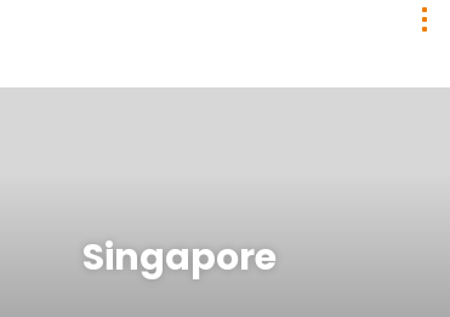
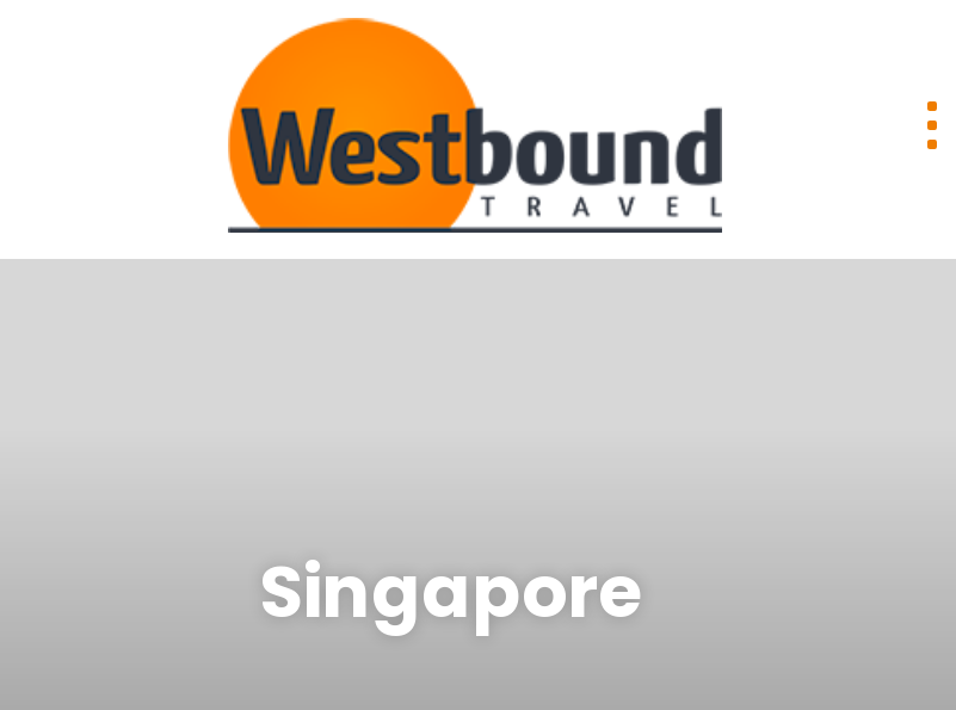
none -> [226,16,724,235] [image]

